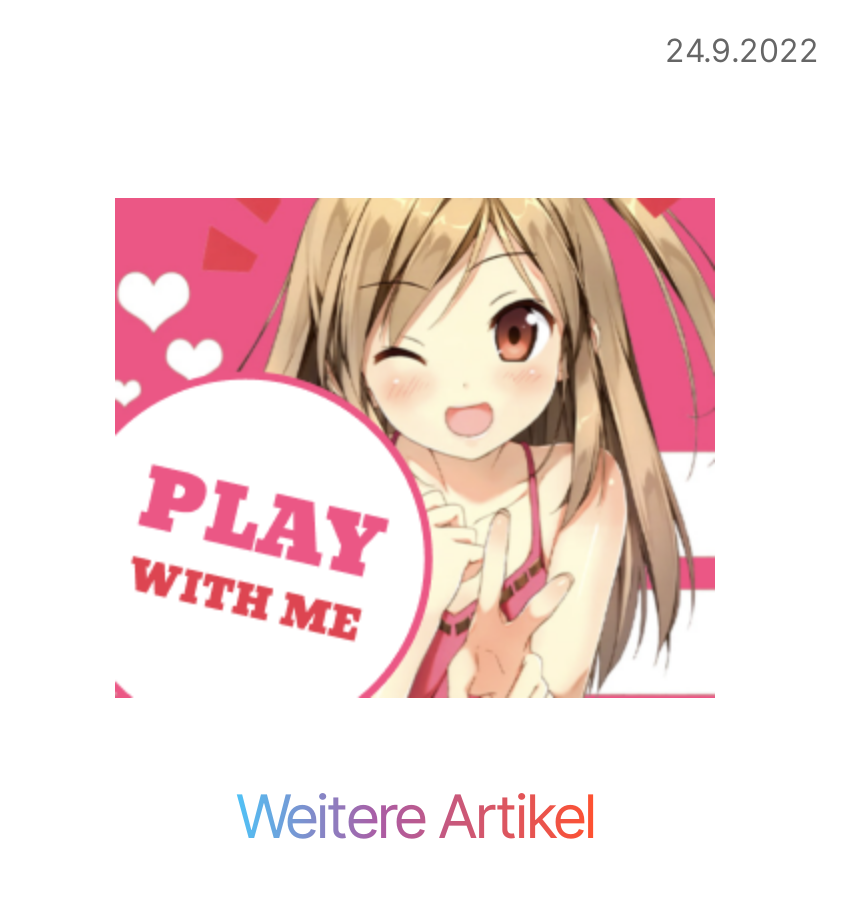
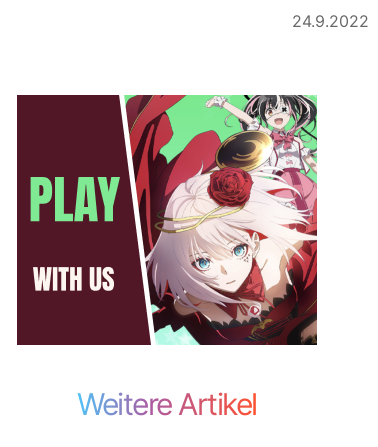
[113,196,717,700] [image] -> [16,94,318,346] [image]

